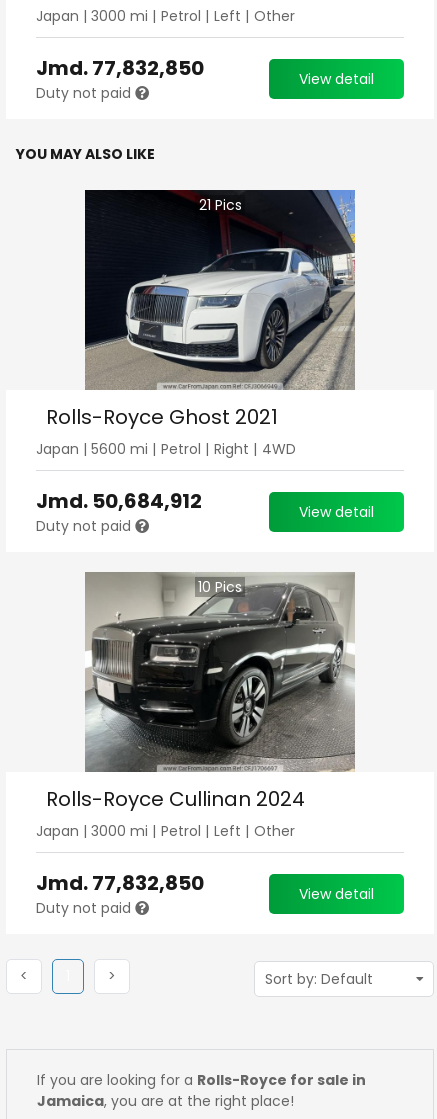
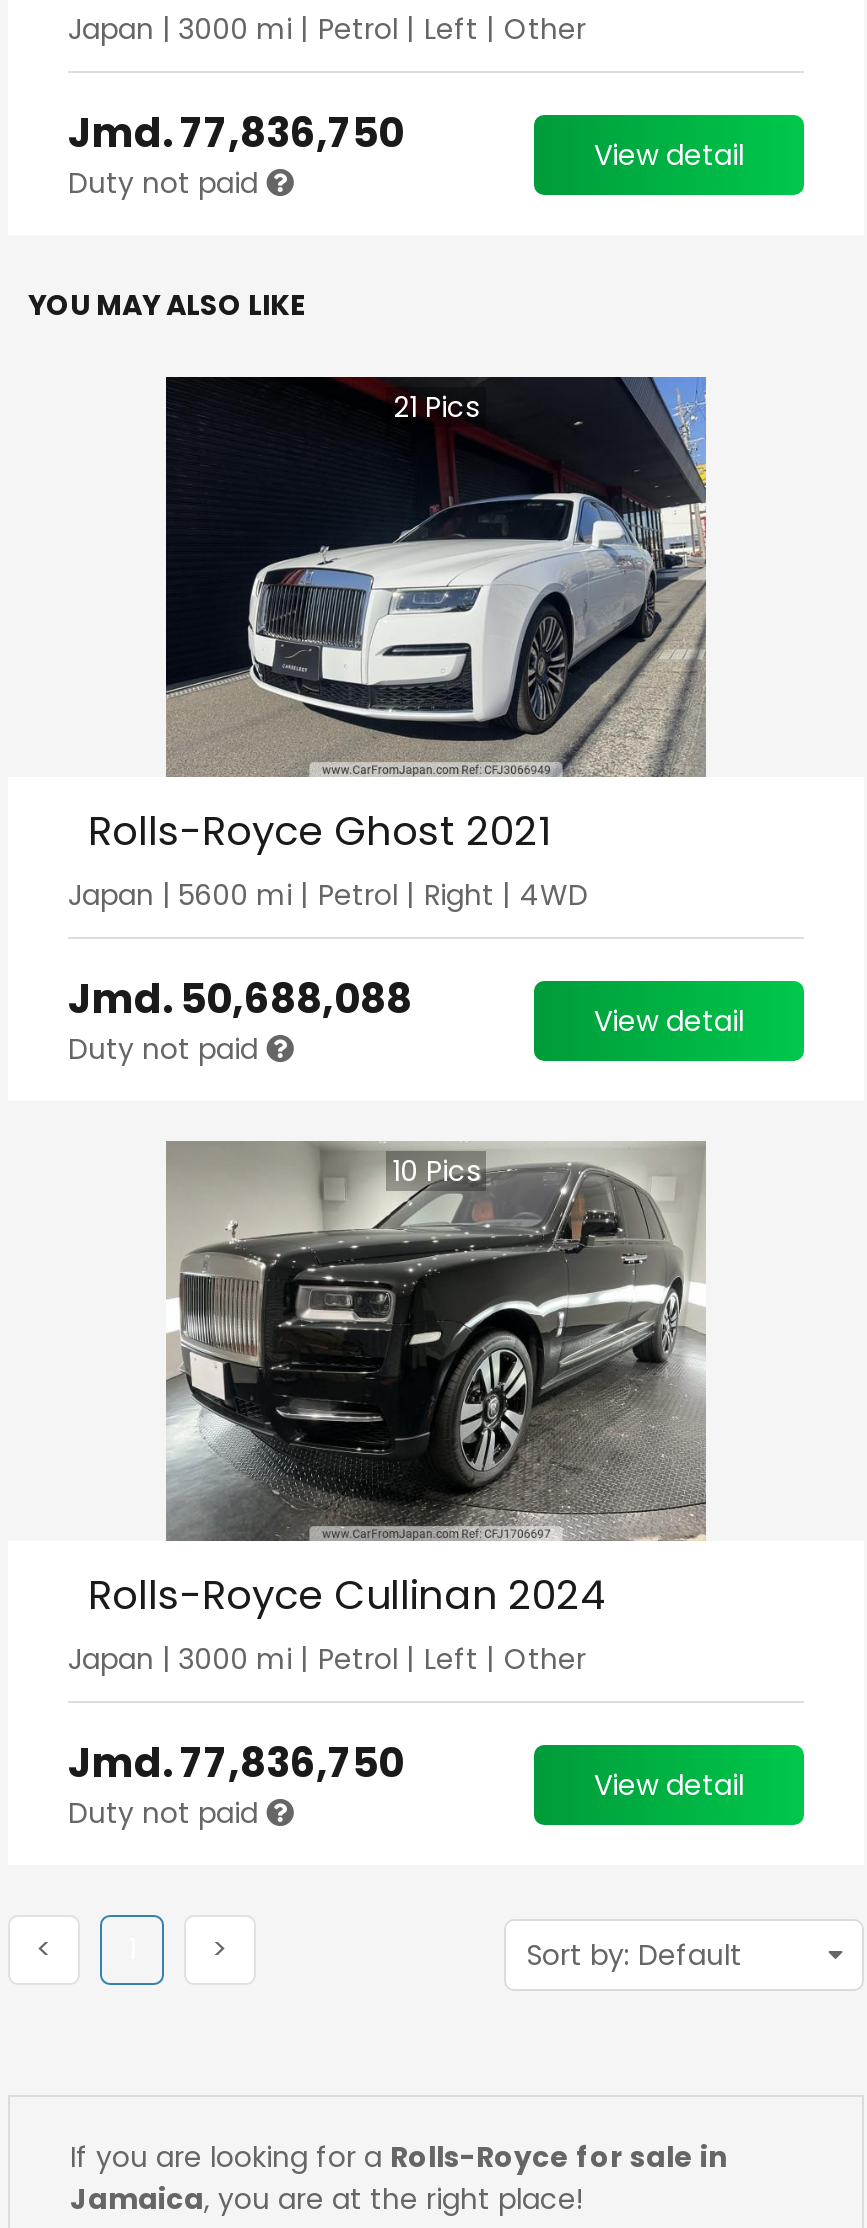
[36,54,204,82] Jmd.77,832,850 -> [68,105,404,161] Jmd.77,836,750
[36,487,202,515] Jmd. 50,684,912 -> [68,971,412,1027] Jmd. 50,688,088
[36,869,204,897] Jmd.77,832,850 -> [68,1735,404,1791] Jmd.77,836,750

